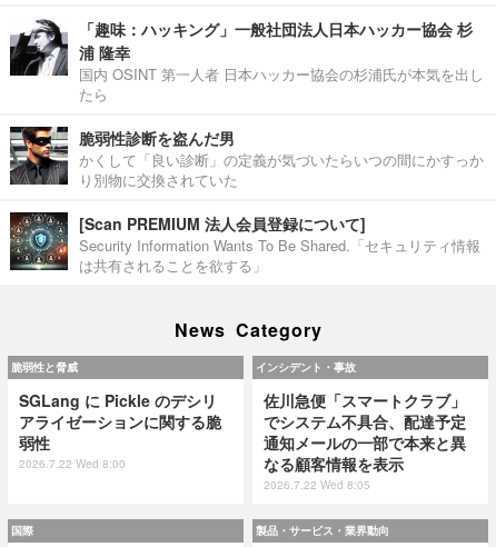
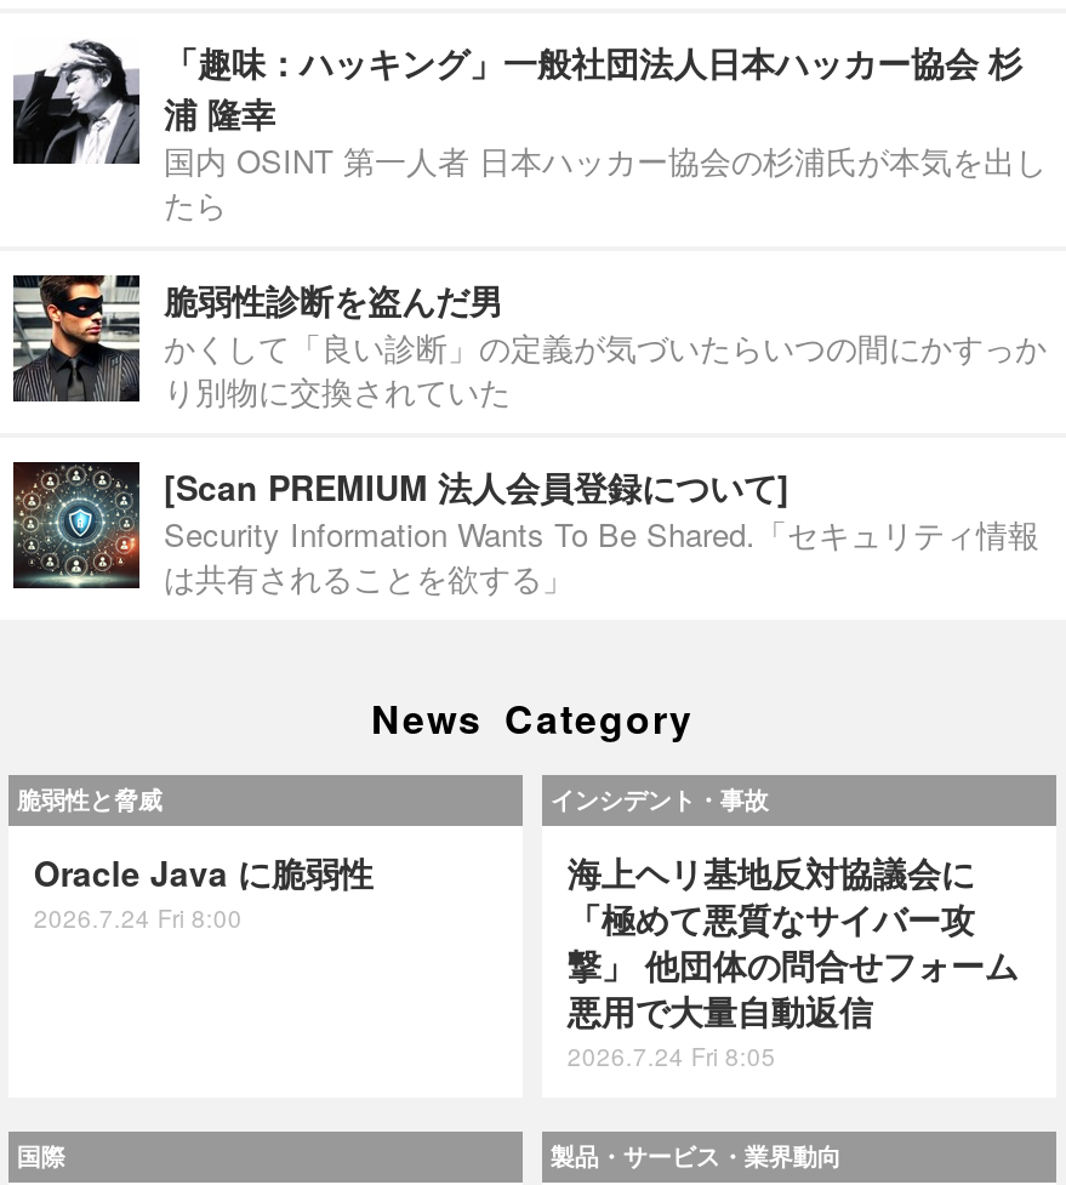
[19,389,222,471] SGLang に Pickle のデシリ | アライゼーションに関する脆 | 弱性 | 2026.7.22 Wed 8:00 -> [34,848,373,935] Oracle Java に脆弱性 | 2026.7.24 Fri 8:00
[264,389,466,493] 佐川急便「スマートクラブ」 | でシステム不具合、配達予定 | 通知メールの一部で本来と異 | なる顧客情報を表示 | 2026.7.22 Wed 8:05 -> [567,848,1018,1073] 海上ヘリ基地反対協議会に | 「極めて悪質なサイバー攻 | 撃」 他団体の問合せフォーム | 悪用で大量自動返信 | 2026.7.24 Fri 8:05

